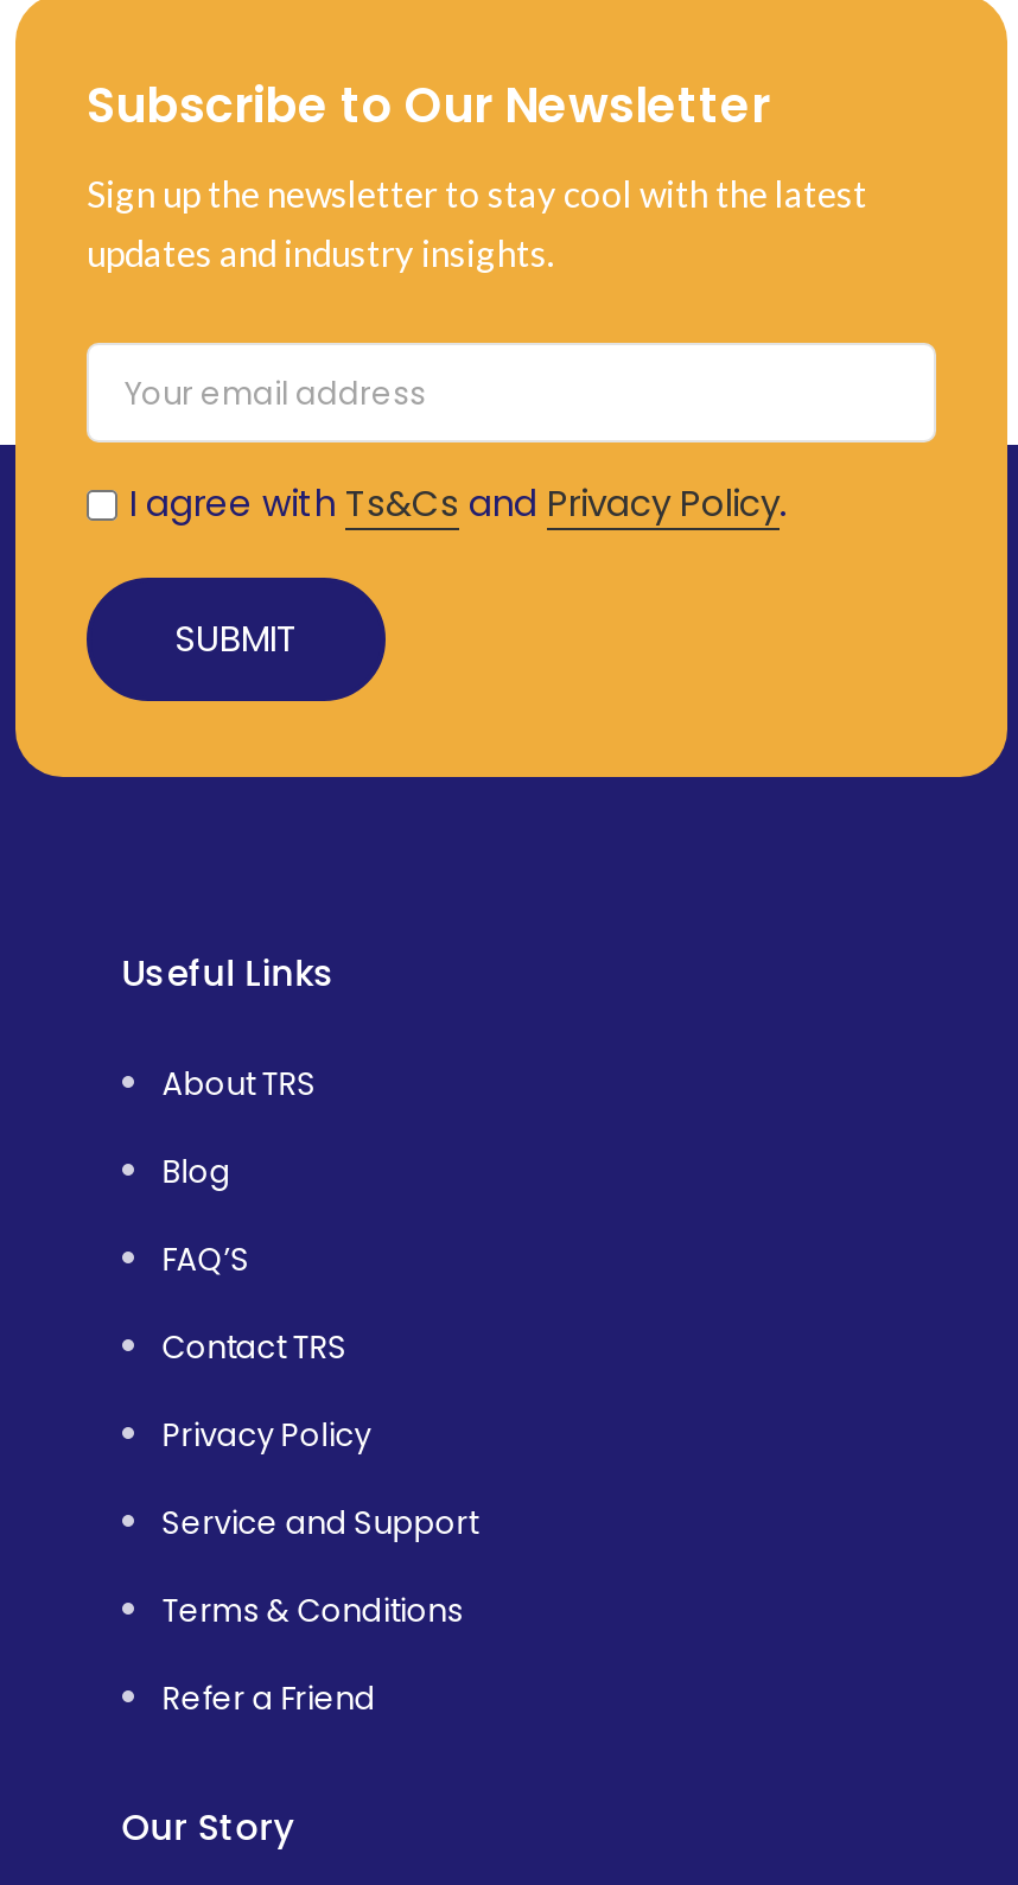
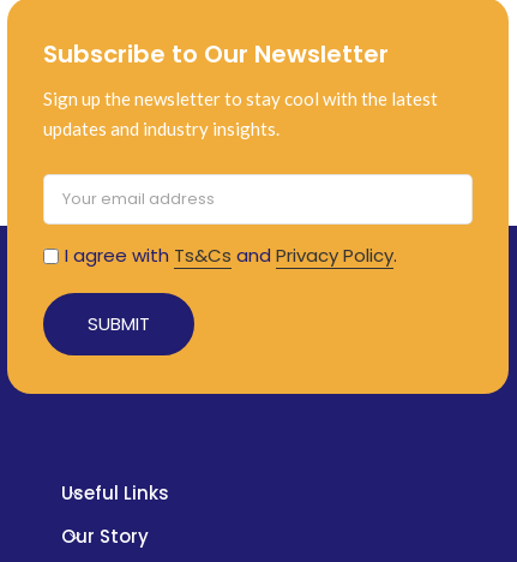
[162,1062,478,1721] About TRS | Blog | FAQ’S | Contact TRS | Privacy Policy | Service and Support | Terms & Conditions | Refer a Friend -> none

